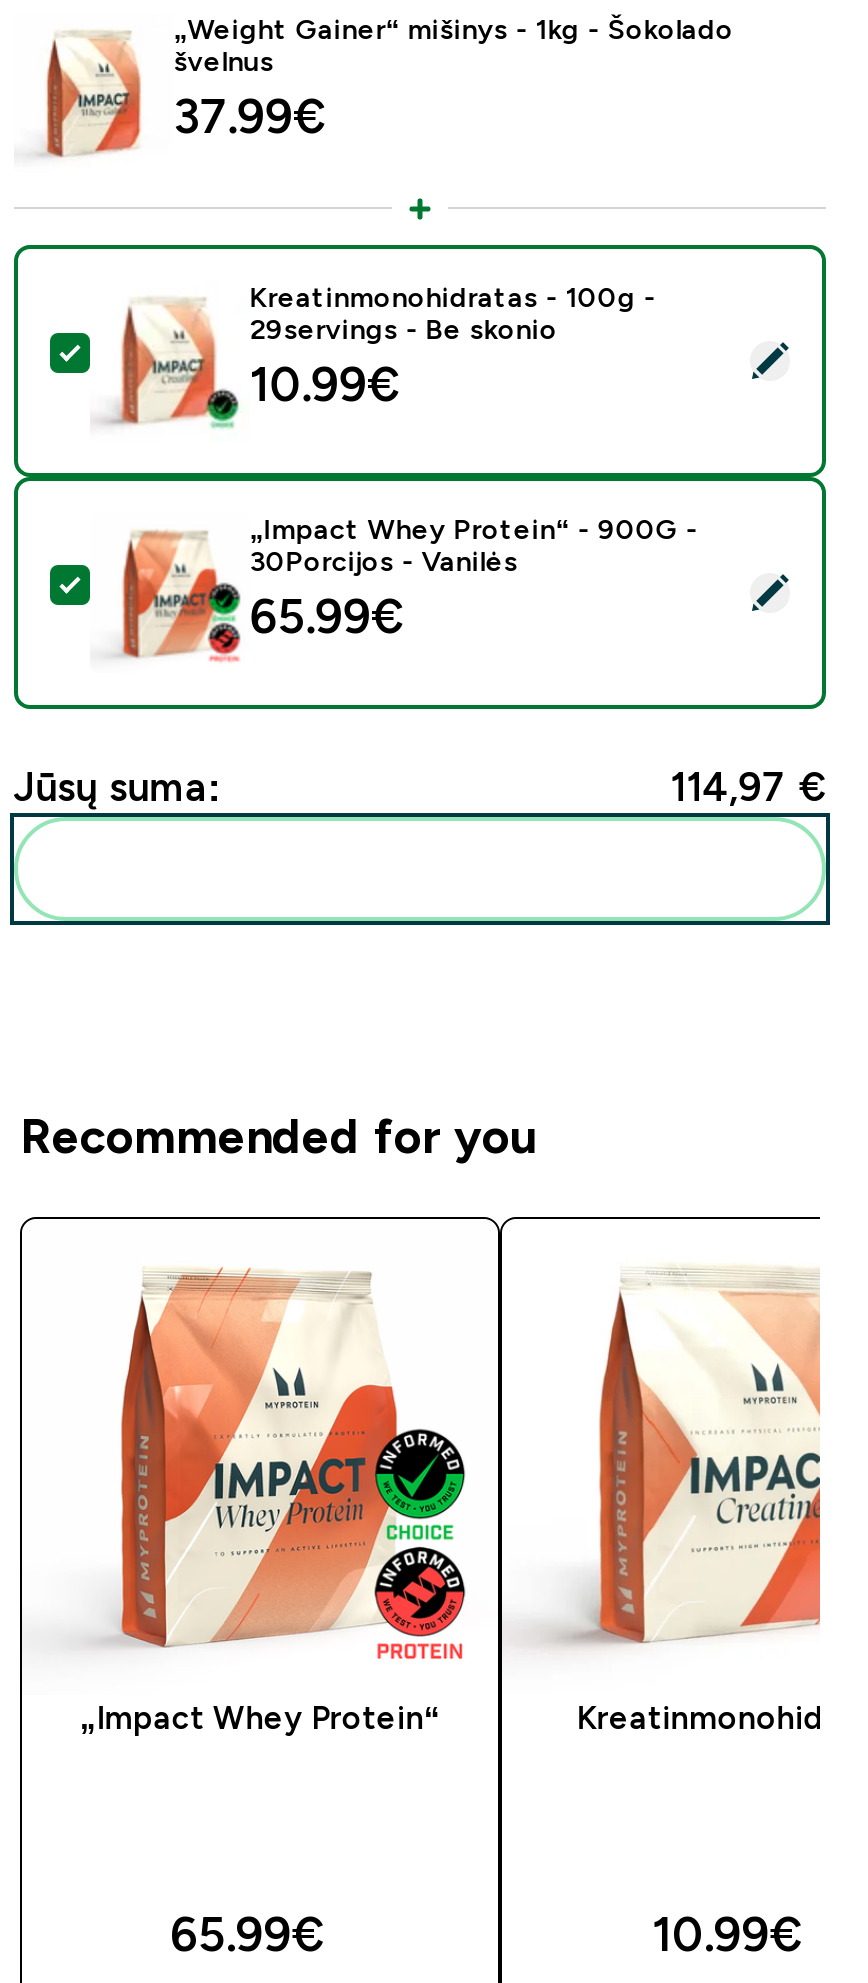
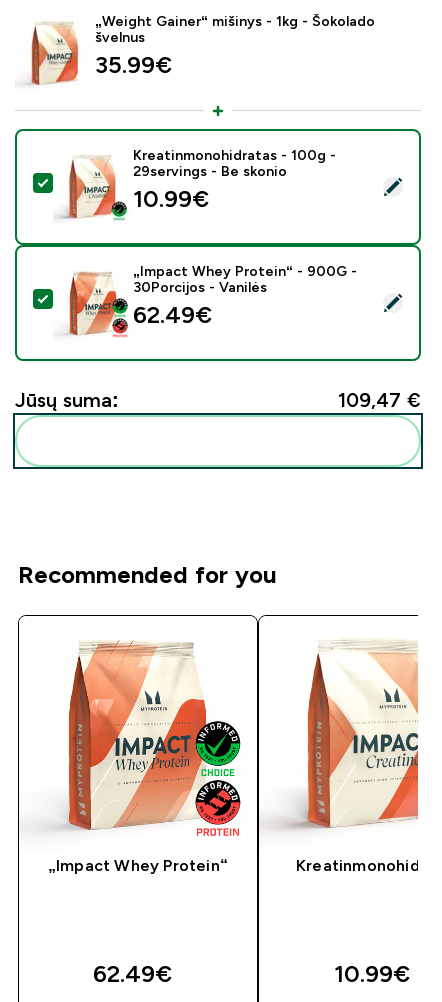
[174,88,328,142] 37.99€ -> [95,51,172,78] 35.99€
[250,588,406,642] 65.99€ -> [133,301,212,328] 62.49€
[670,764,826,808] 114,97 € -> [338,389,421,411] 109,47 €
[170,1906,326,1960] 65.99€ -> [92,960,171,987] 62.49€

